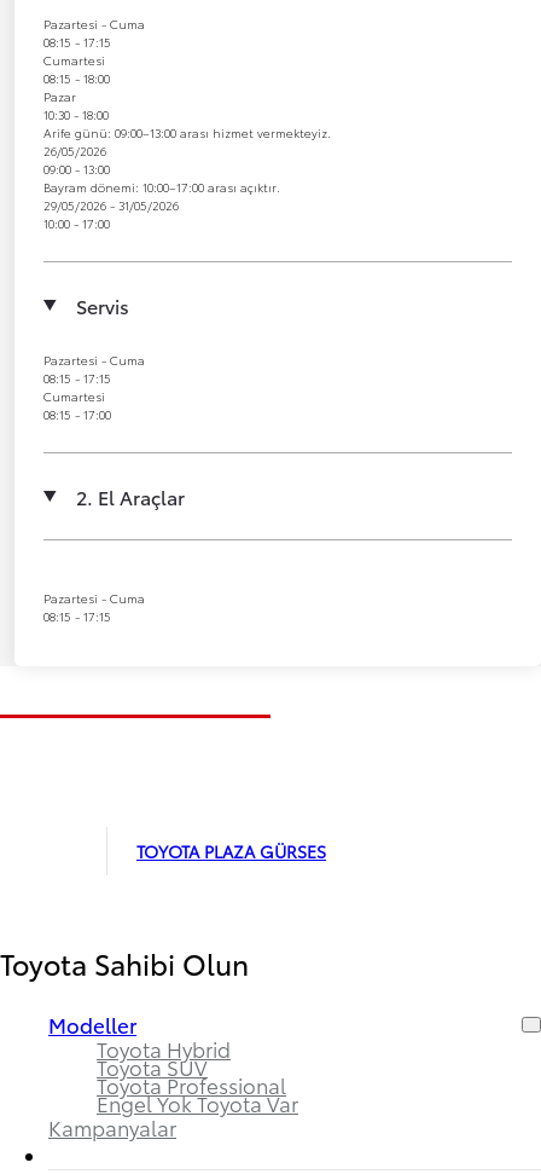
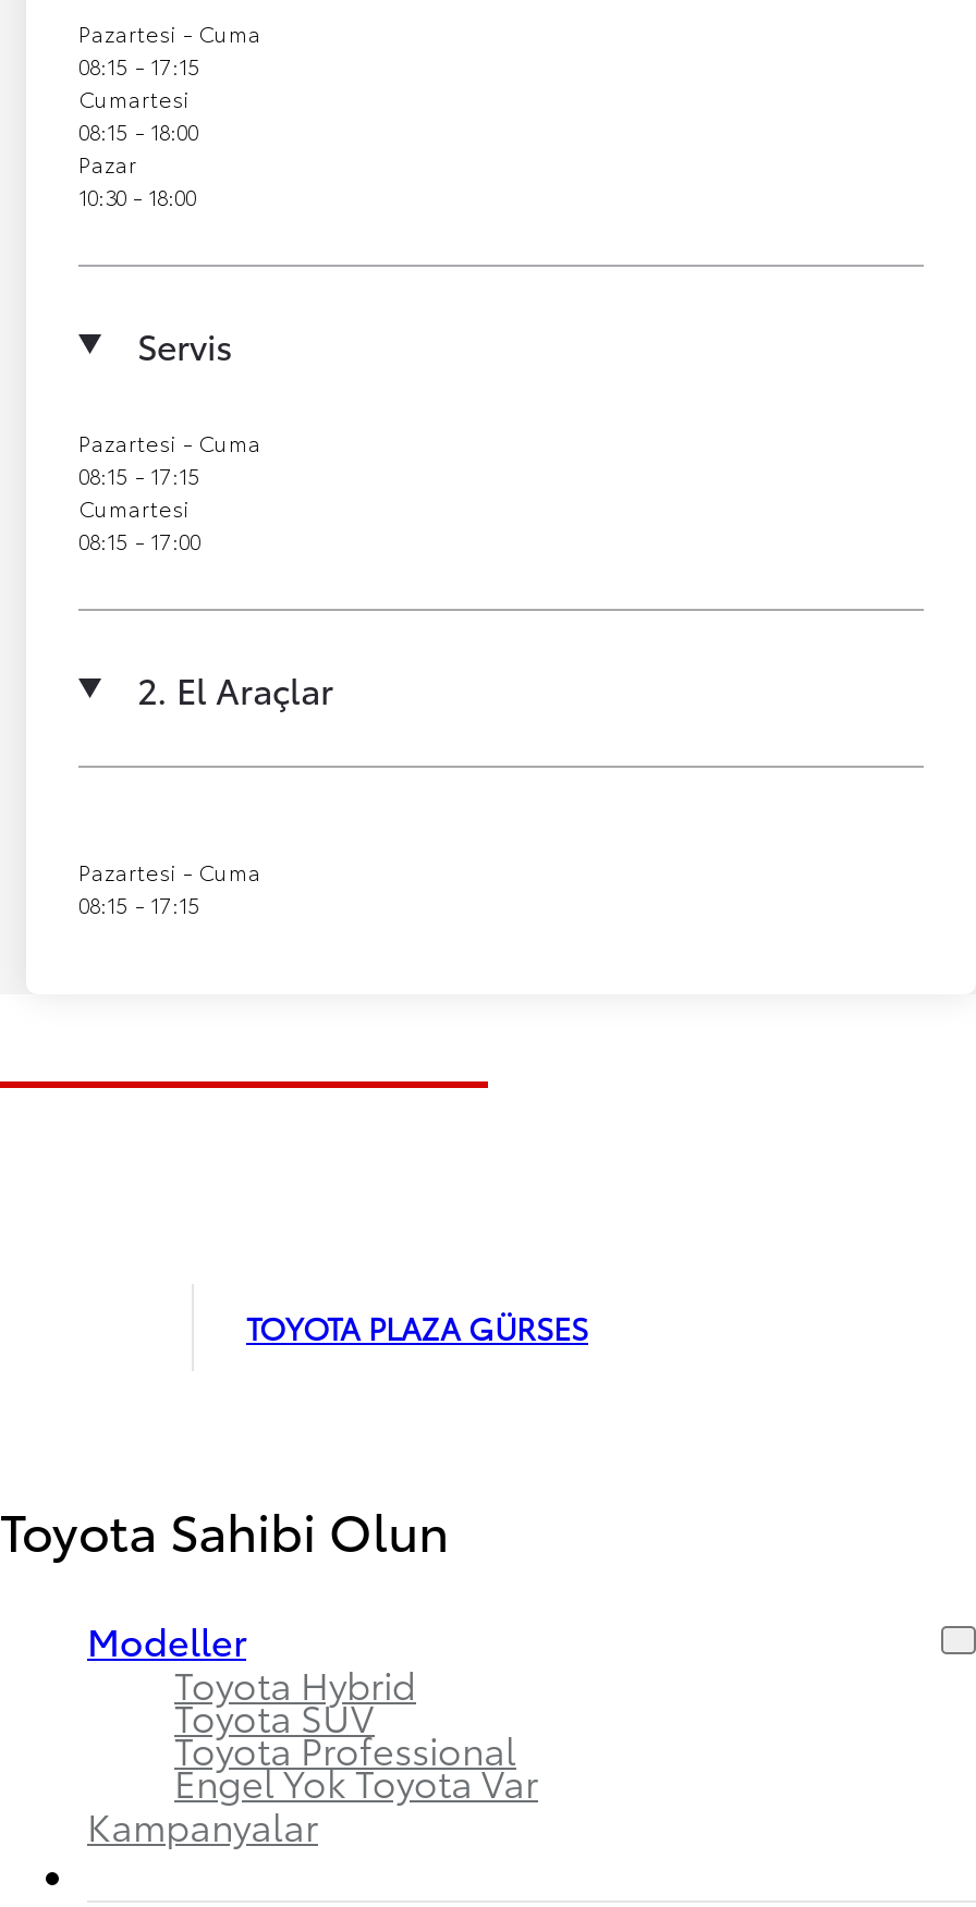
[43,123,331,232] Arife günü: 09:00–13:00 arası hizmet vermekteyiz. | 26/05/2026 | 09:00 - 13:00 | Bayram dönemi: 10:00–17:00 arası açıktır. | 29/05/2026 - 31/05/2026 | 10:00 - 17:00 -> none

